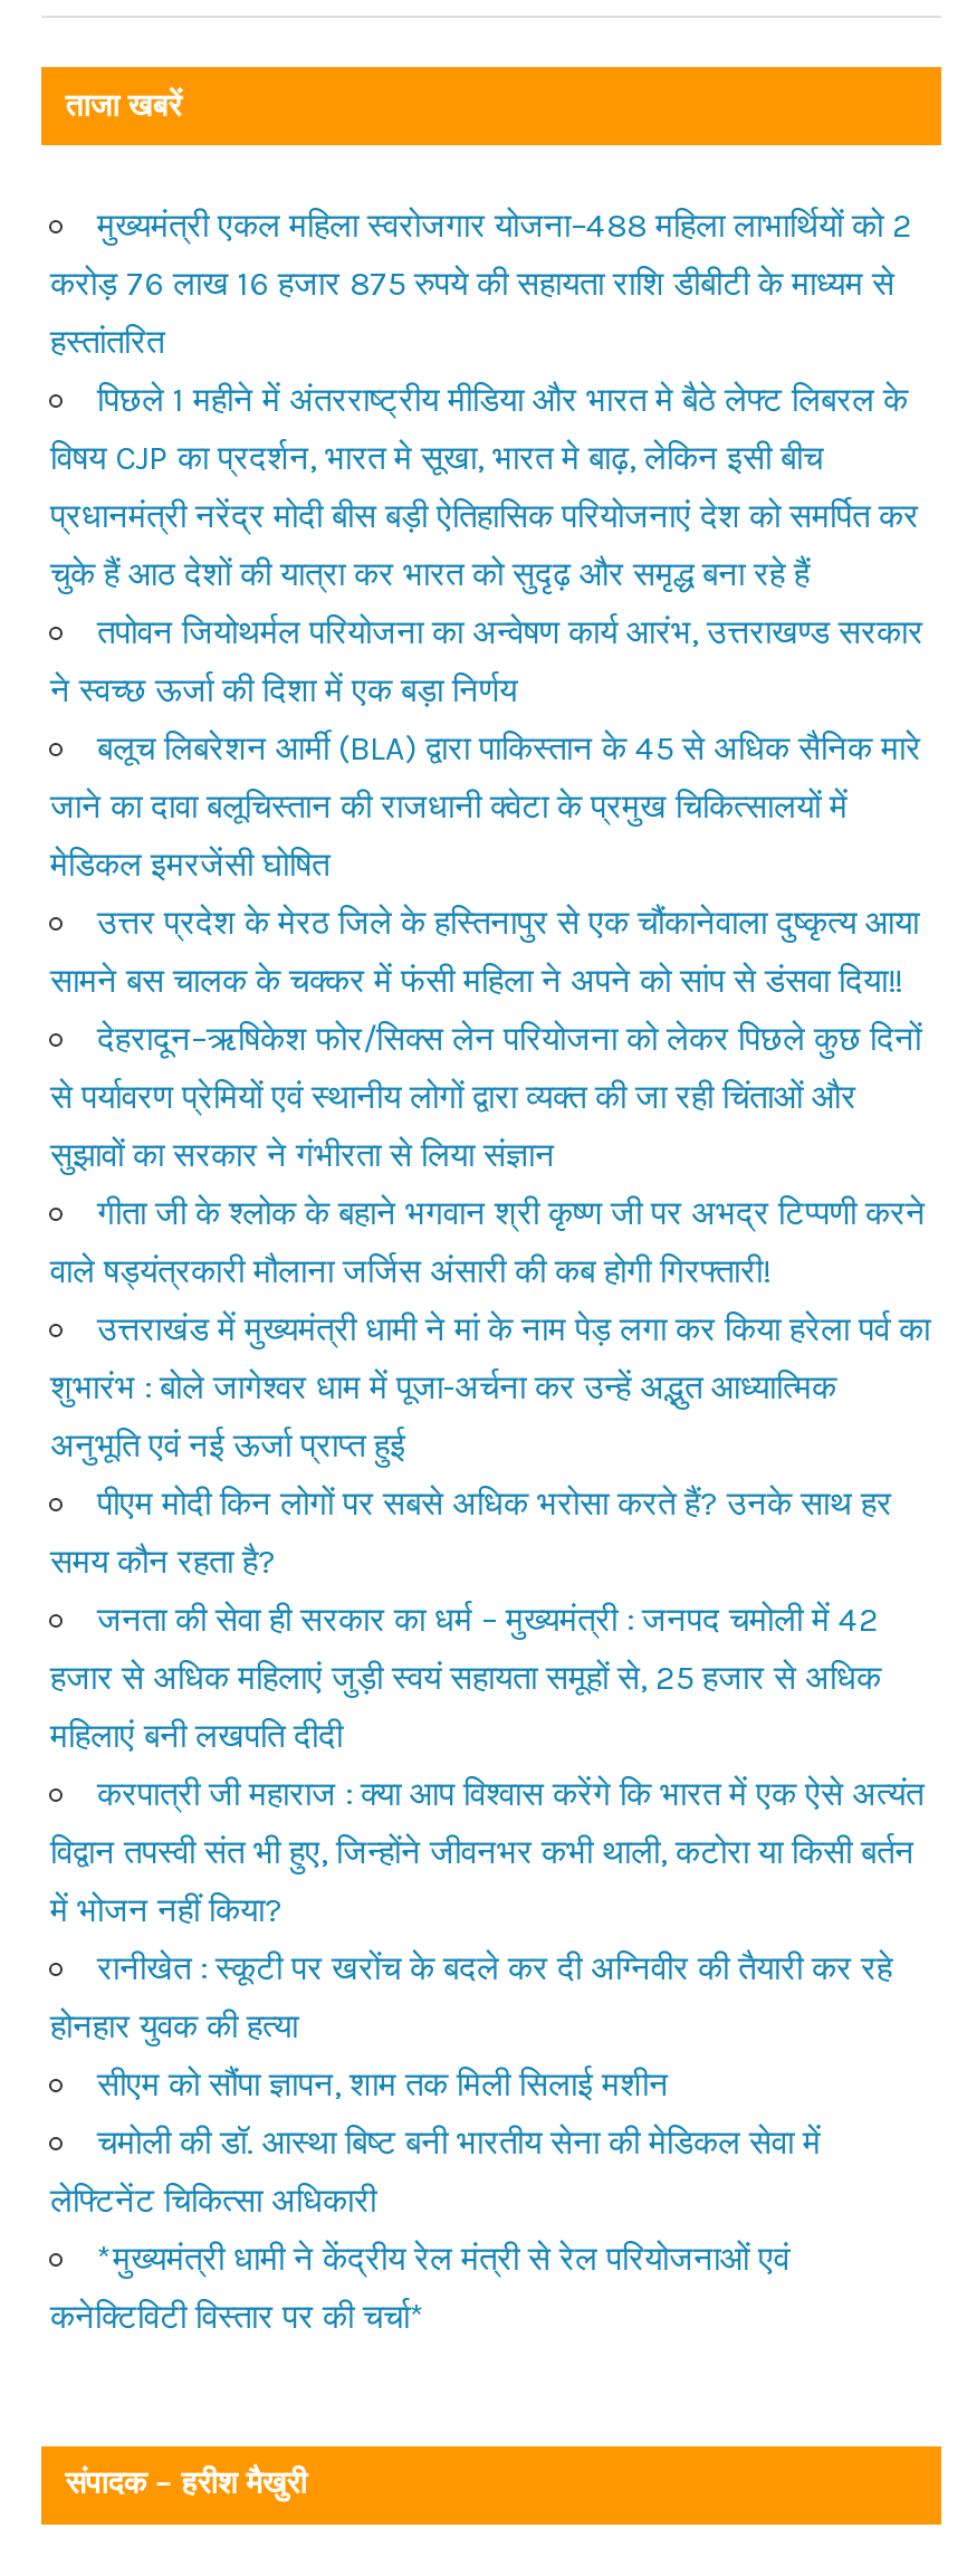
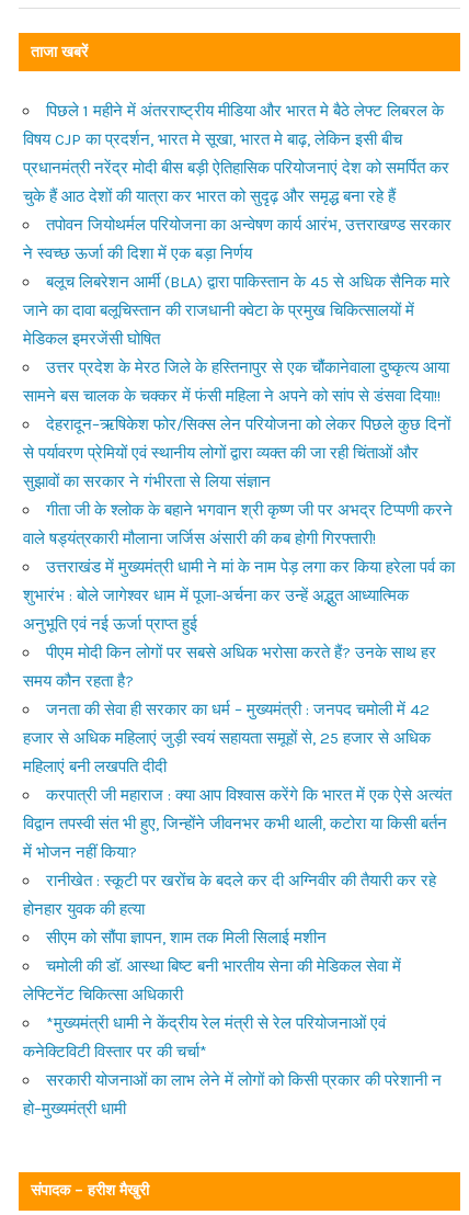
[50,205,912,361] मुख्यमंत्री एकल महिला स्वरोजगार योजना–488 महिला लाभार्थियों को 2 | करोड़ 76 लाख 16 हजार 875 रुपये की सहायता राशि डीबीटी के माध्यम से | हस्तांतरित -> none
moved [50,379,930,2336] -> [23,101,455,1061]: पिछले 1 महीने में अंतरराष्ट्रीय मीडिया और भारत मे बैठे लेफ्ट लिबरल के | विषय CJP का प्रदर्शन, भारत मे सूखा, भारत मे बाढ़, लेकिन इसी बीच | प्रधानमंत्री नरेंद्र मोदी बीस बड़ी ऐतिहासिक परियोजनाएं देश को समर्पित कर | ... | *मुख्यमंत्री धामी ने केंद्रीय रेल मंत्री से रेल परियोजनाओं एवं | कनेक्टिविटी विस्तार पर की चर्चा*
none -> [23,1070,442,1118] सरकारी योजनाओं का लाभ लेने में लोगों को किसी प्रकार की परेशानी न | हो–मुख्यमंत्री धामी

